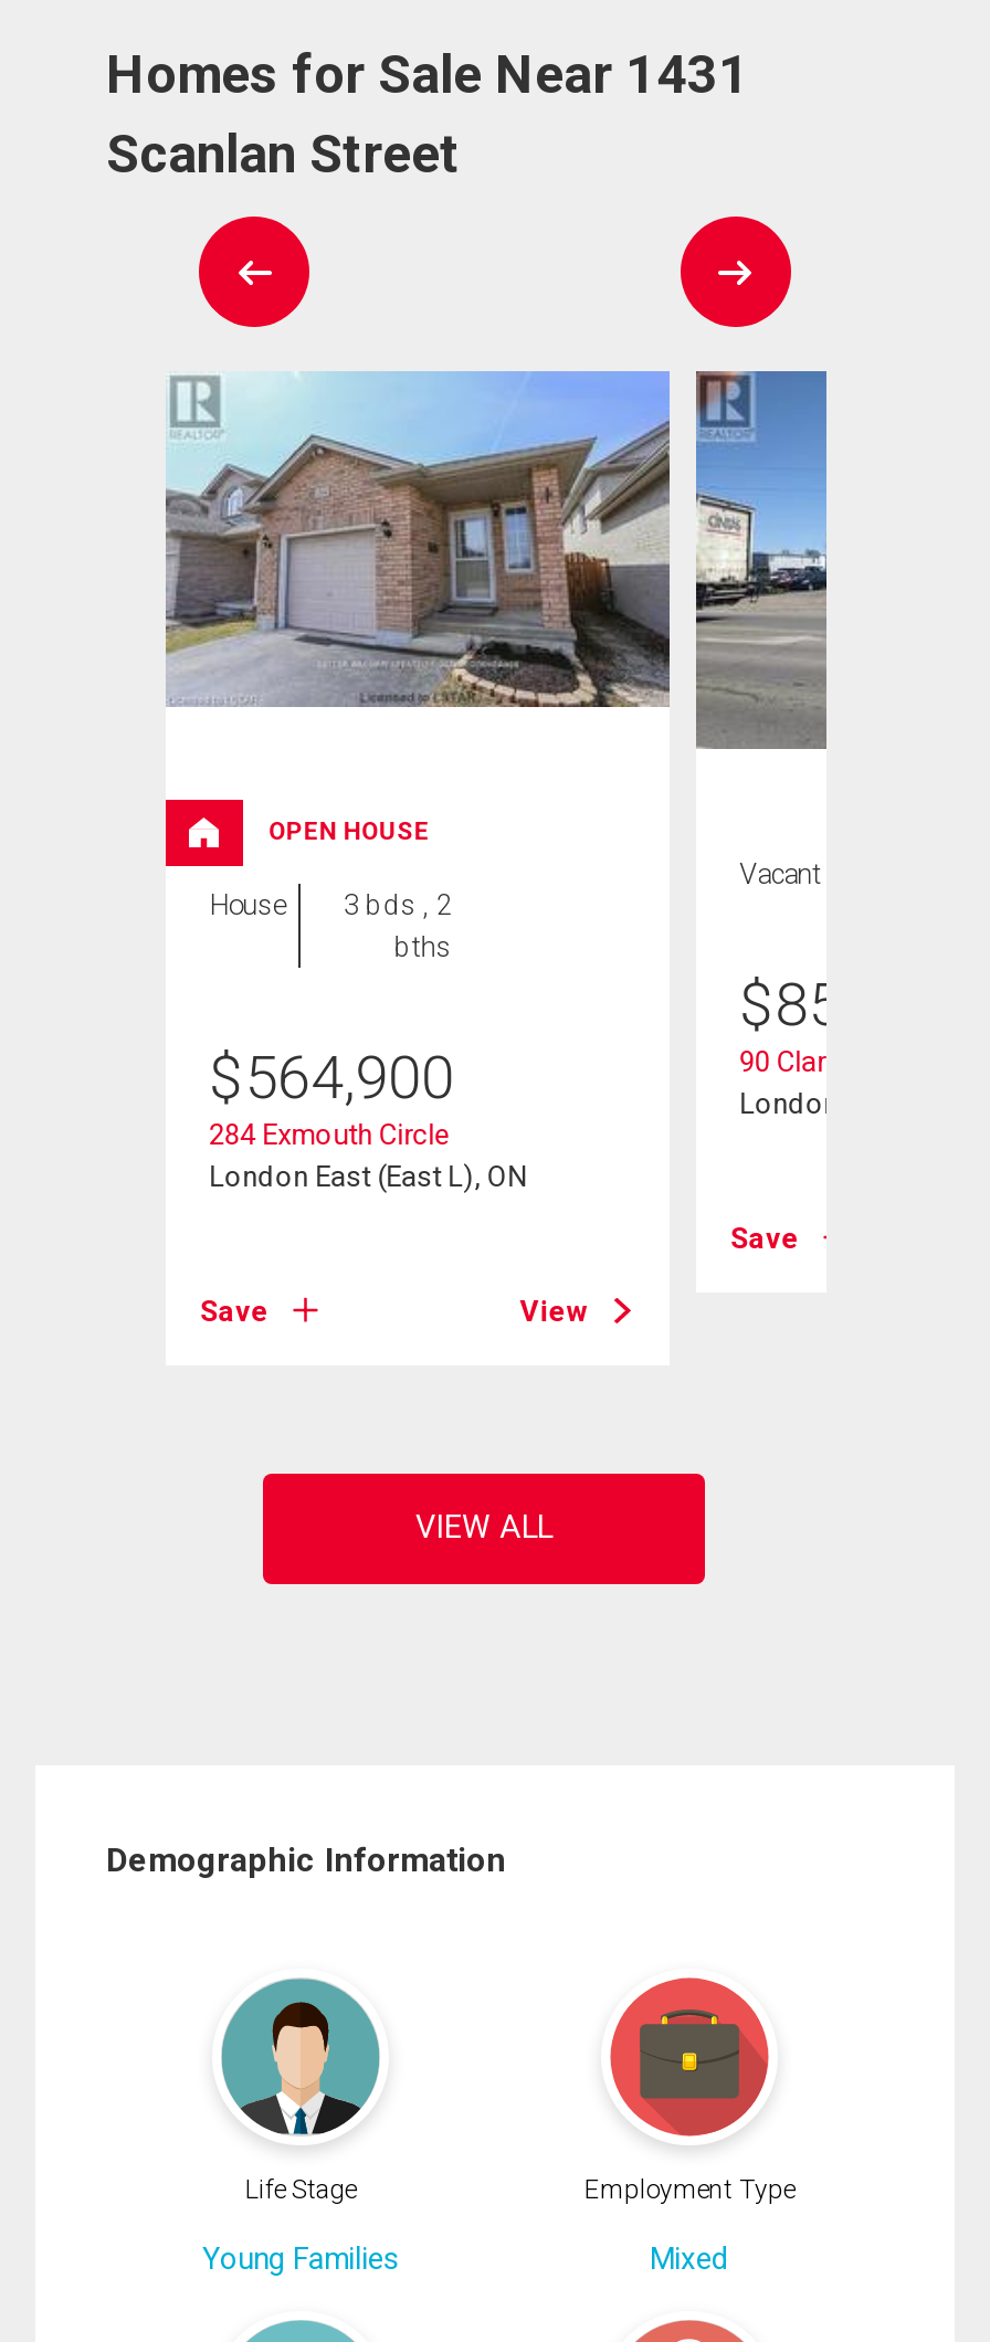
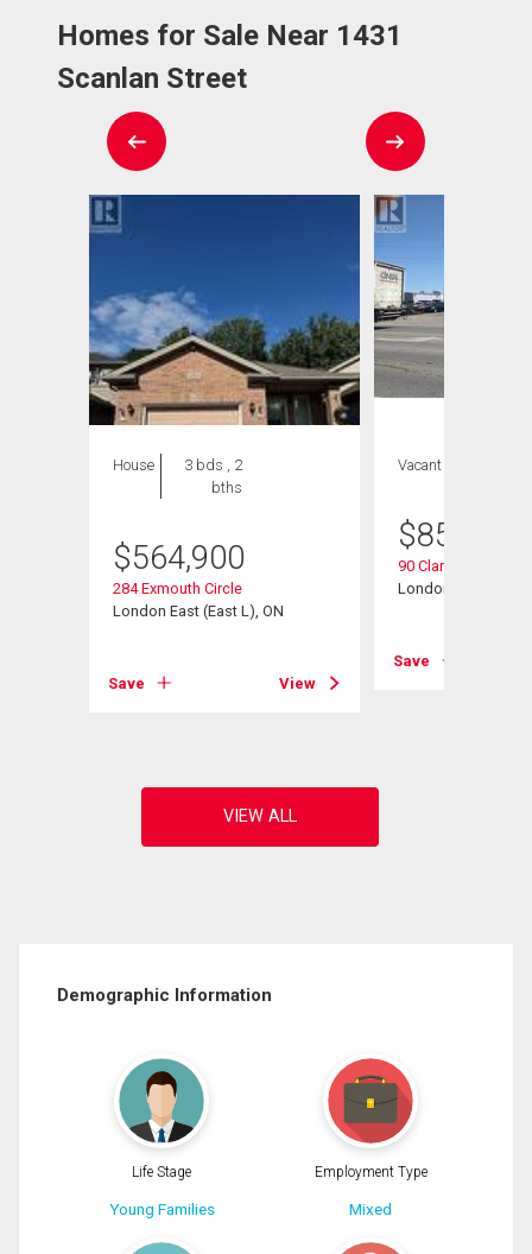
[164,371,670,868] [image] -> [88,194,361,444] [image]
[269,818,430,847] OPEN HOUSE -> none

